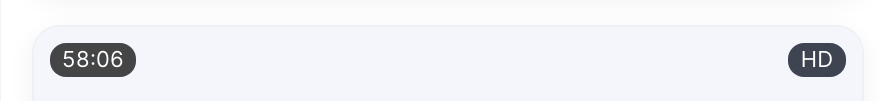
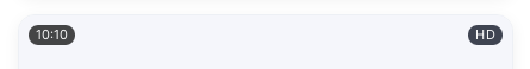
[62,44,124,72] 58:06 -> [36,26,68,42] 10:10

